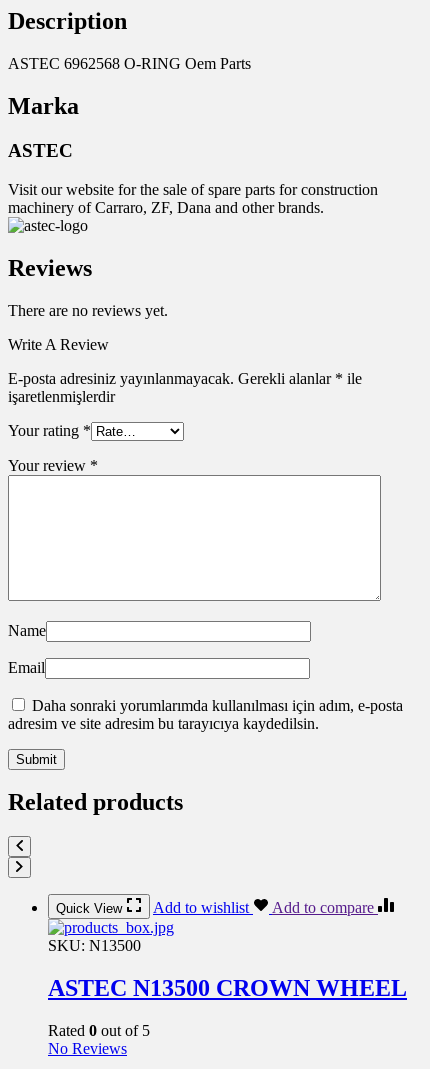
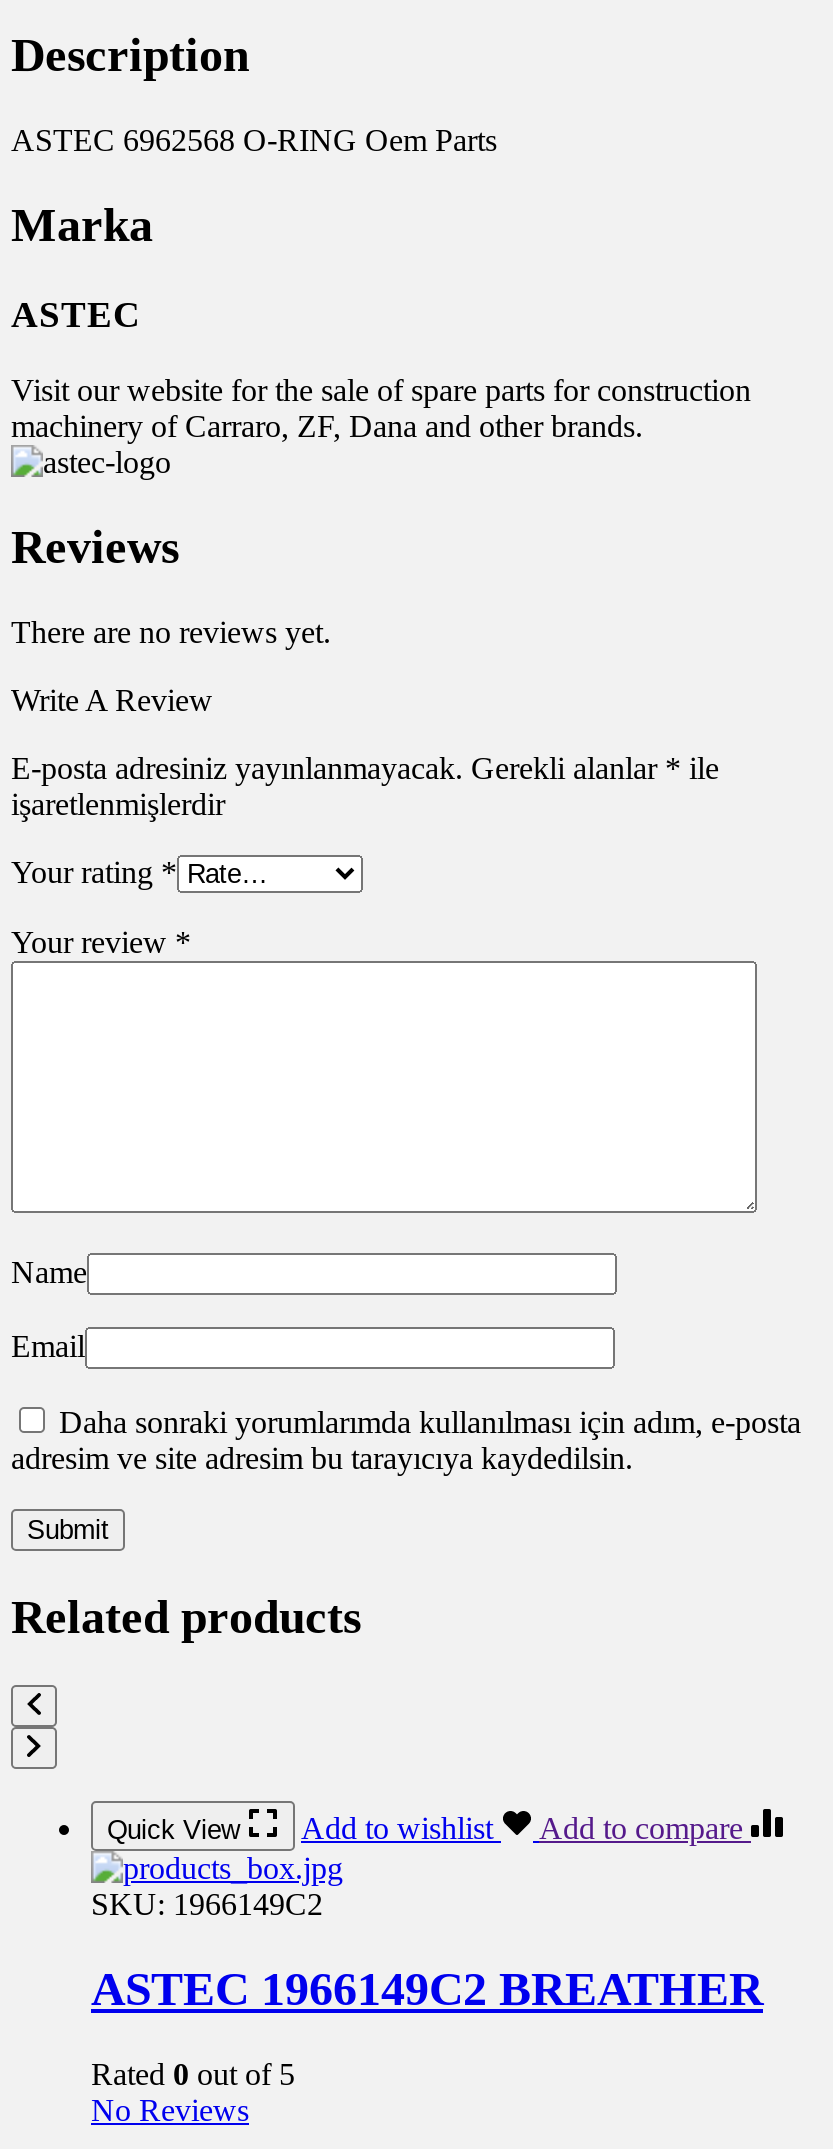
[48,937,141,954] SKU: N13500 -> [91,1887,323,1921] SKU: 1966149C2
[48,975,407,1001] ASTEC N13500 CROWN WHEEL -> [91,1963,763,2015] ASTEC 1966149C2 BREATHER

